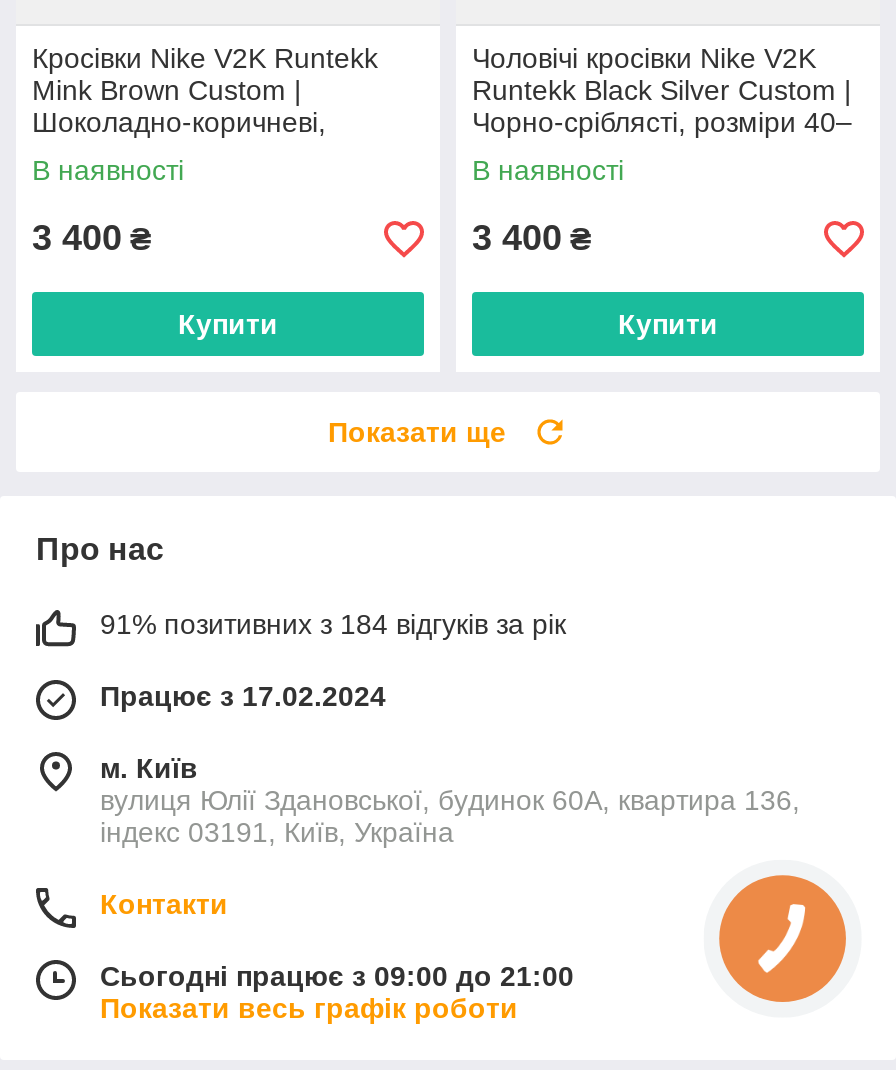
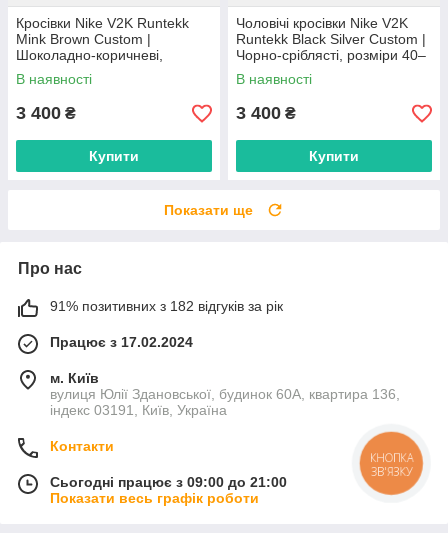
[100,609,566,641] 91% позитивних з 184 відгуків за рік -> [50,298,283,314] 91% позитивних з 182 відгуків за рік
none -> [370,450,413,479] КНОПКА | ЗВ'ЯЗКУ

